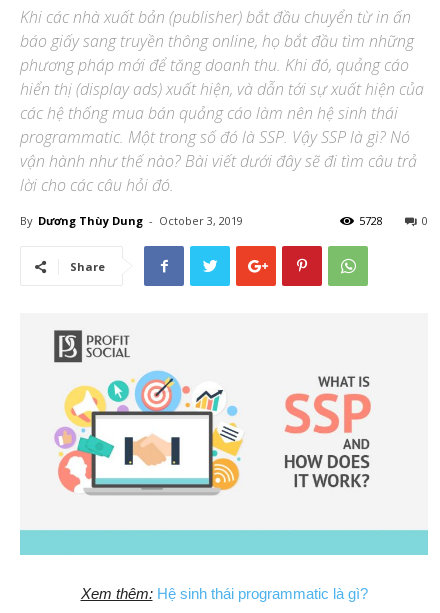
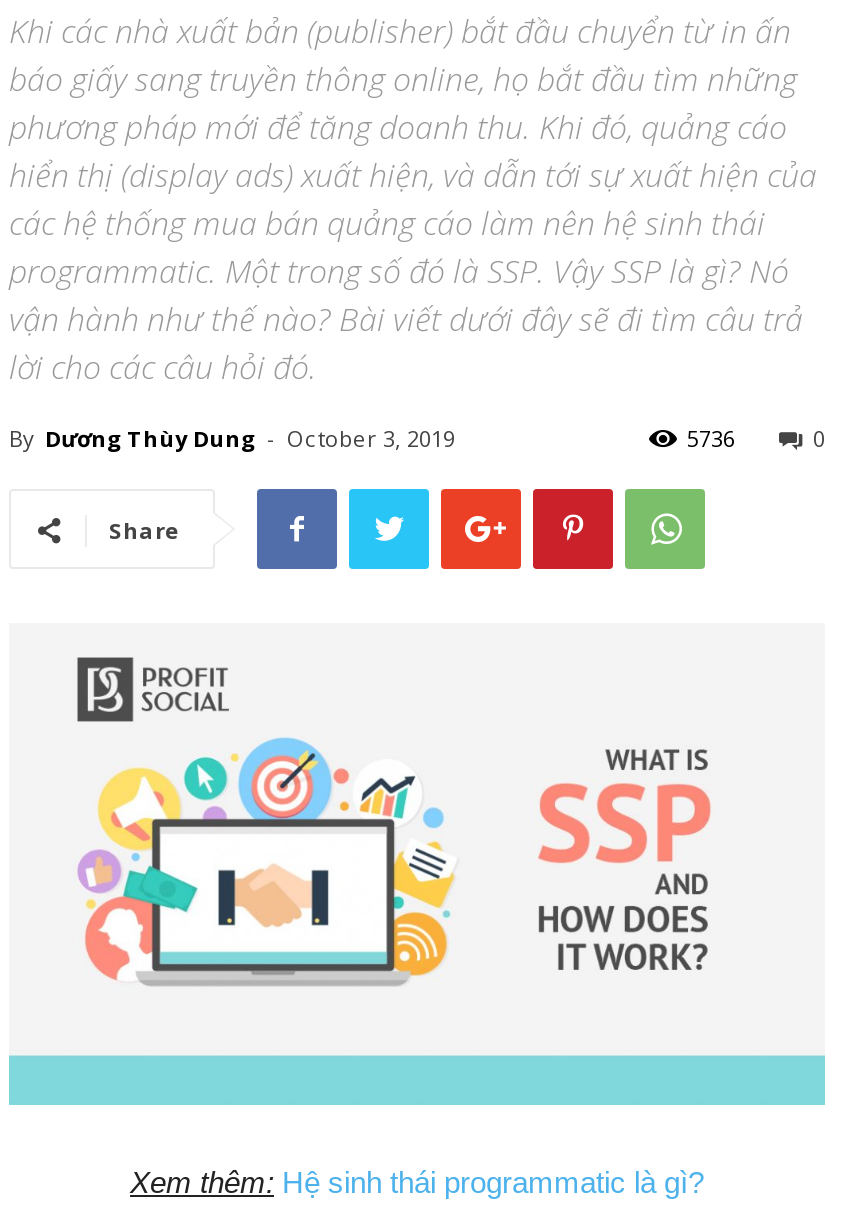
[359,213,383,228] 5728 -> [687,423,735,453] 5736

